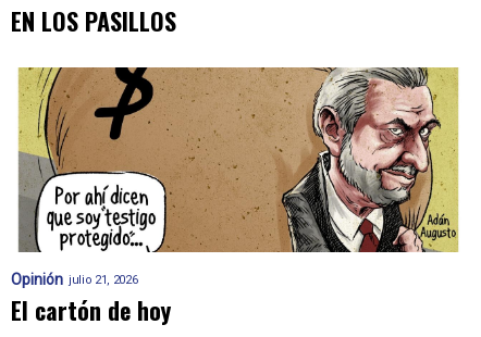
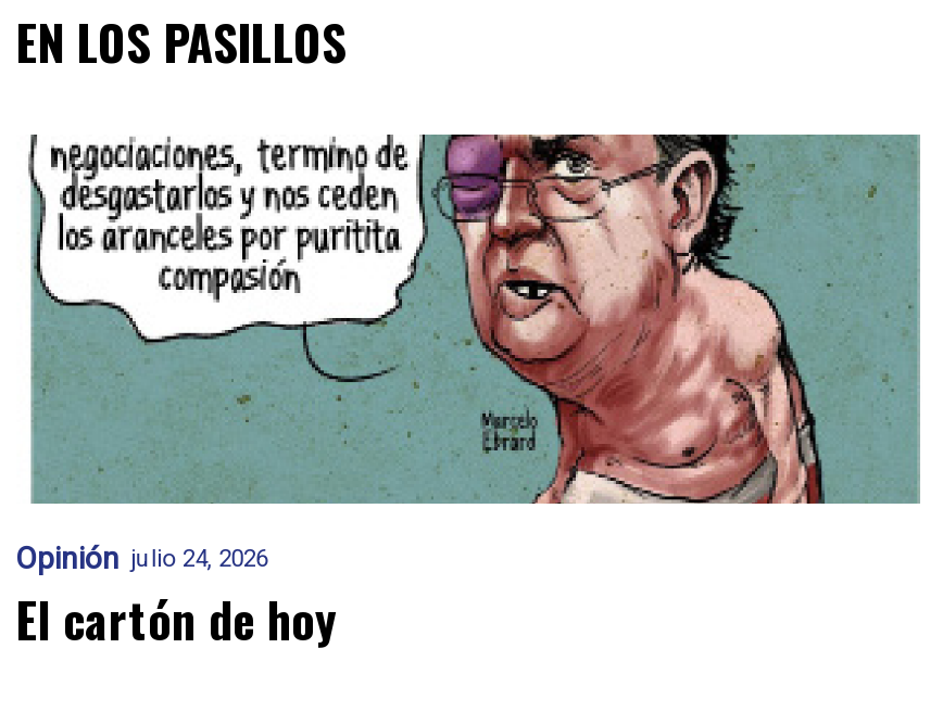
[11,66,464,288] [image] | Opinión julio 21, 2026 -> [15,132,921,575] [image] | Opinión julio 24, 2026

